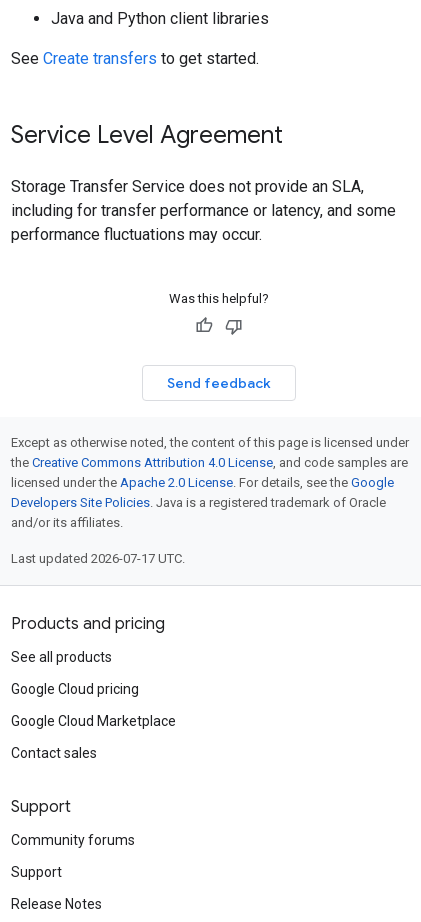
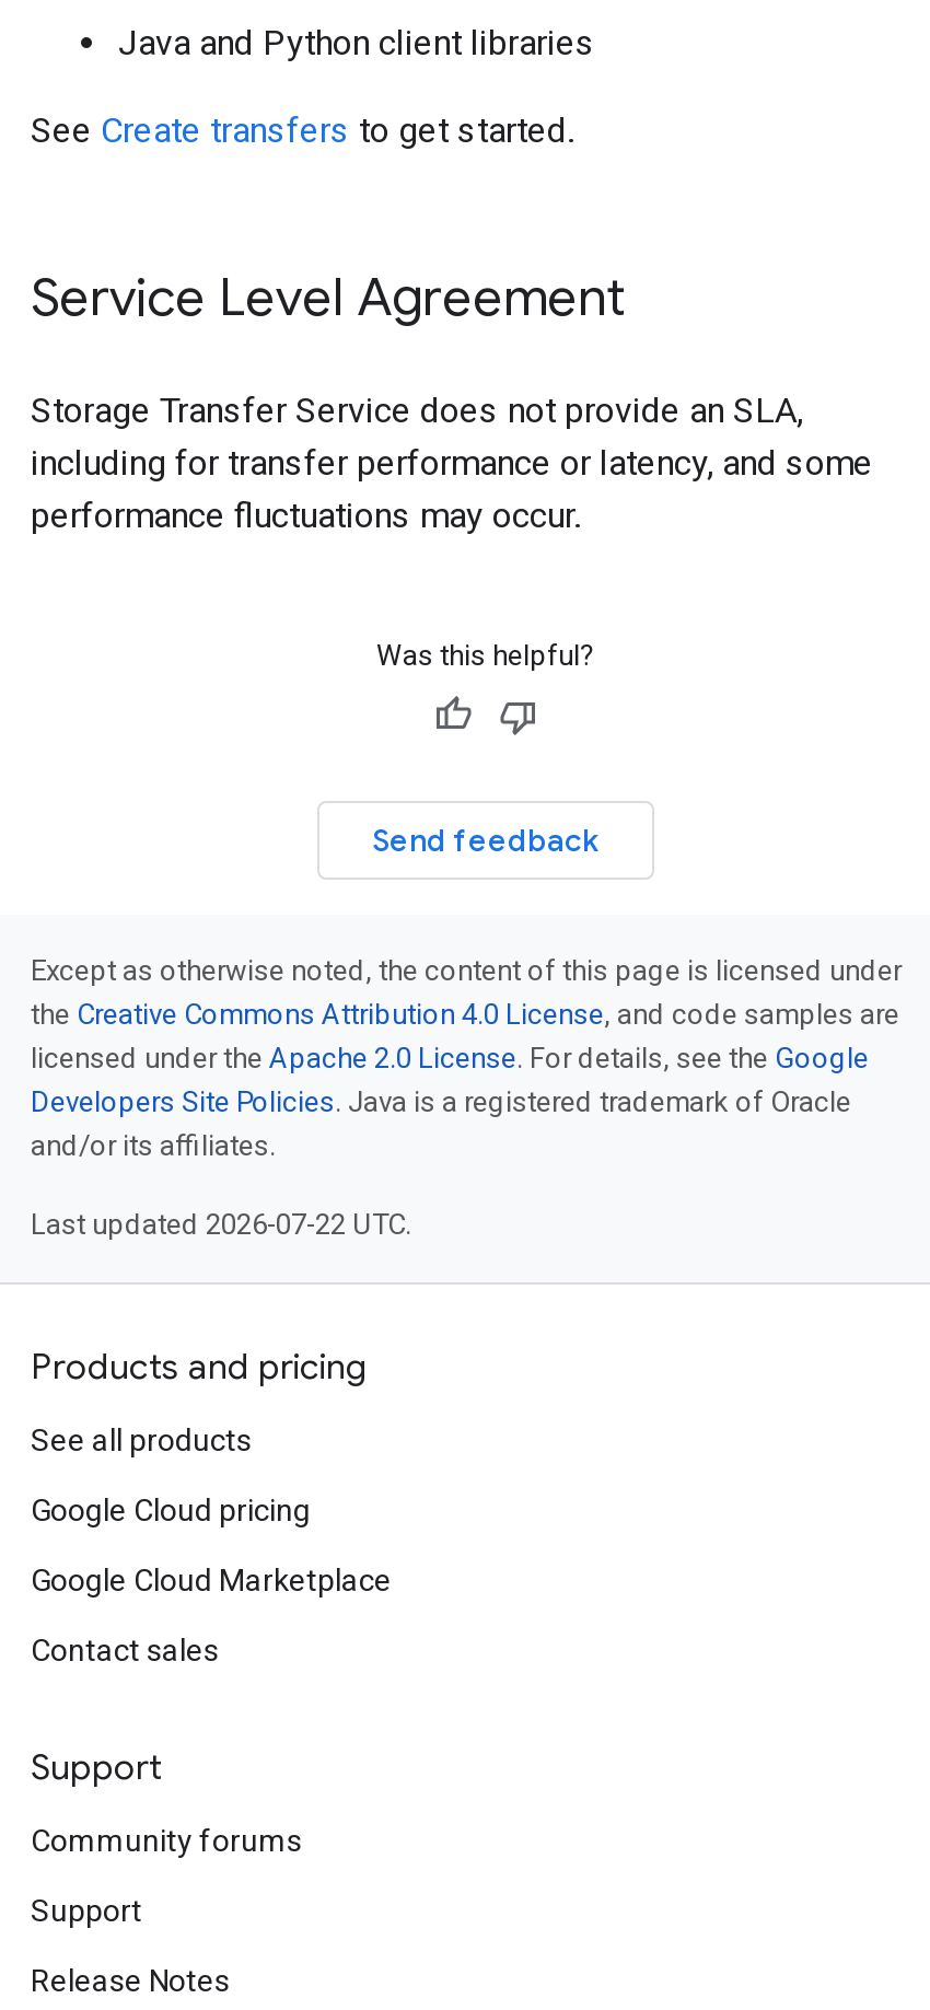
[11,551,185,566] Last updated 2026-07-17 UTC. -> [31,1208,411,1241] Last updated 2026-07-22 UTC.

